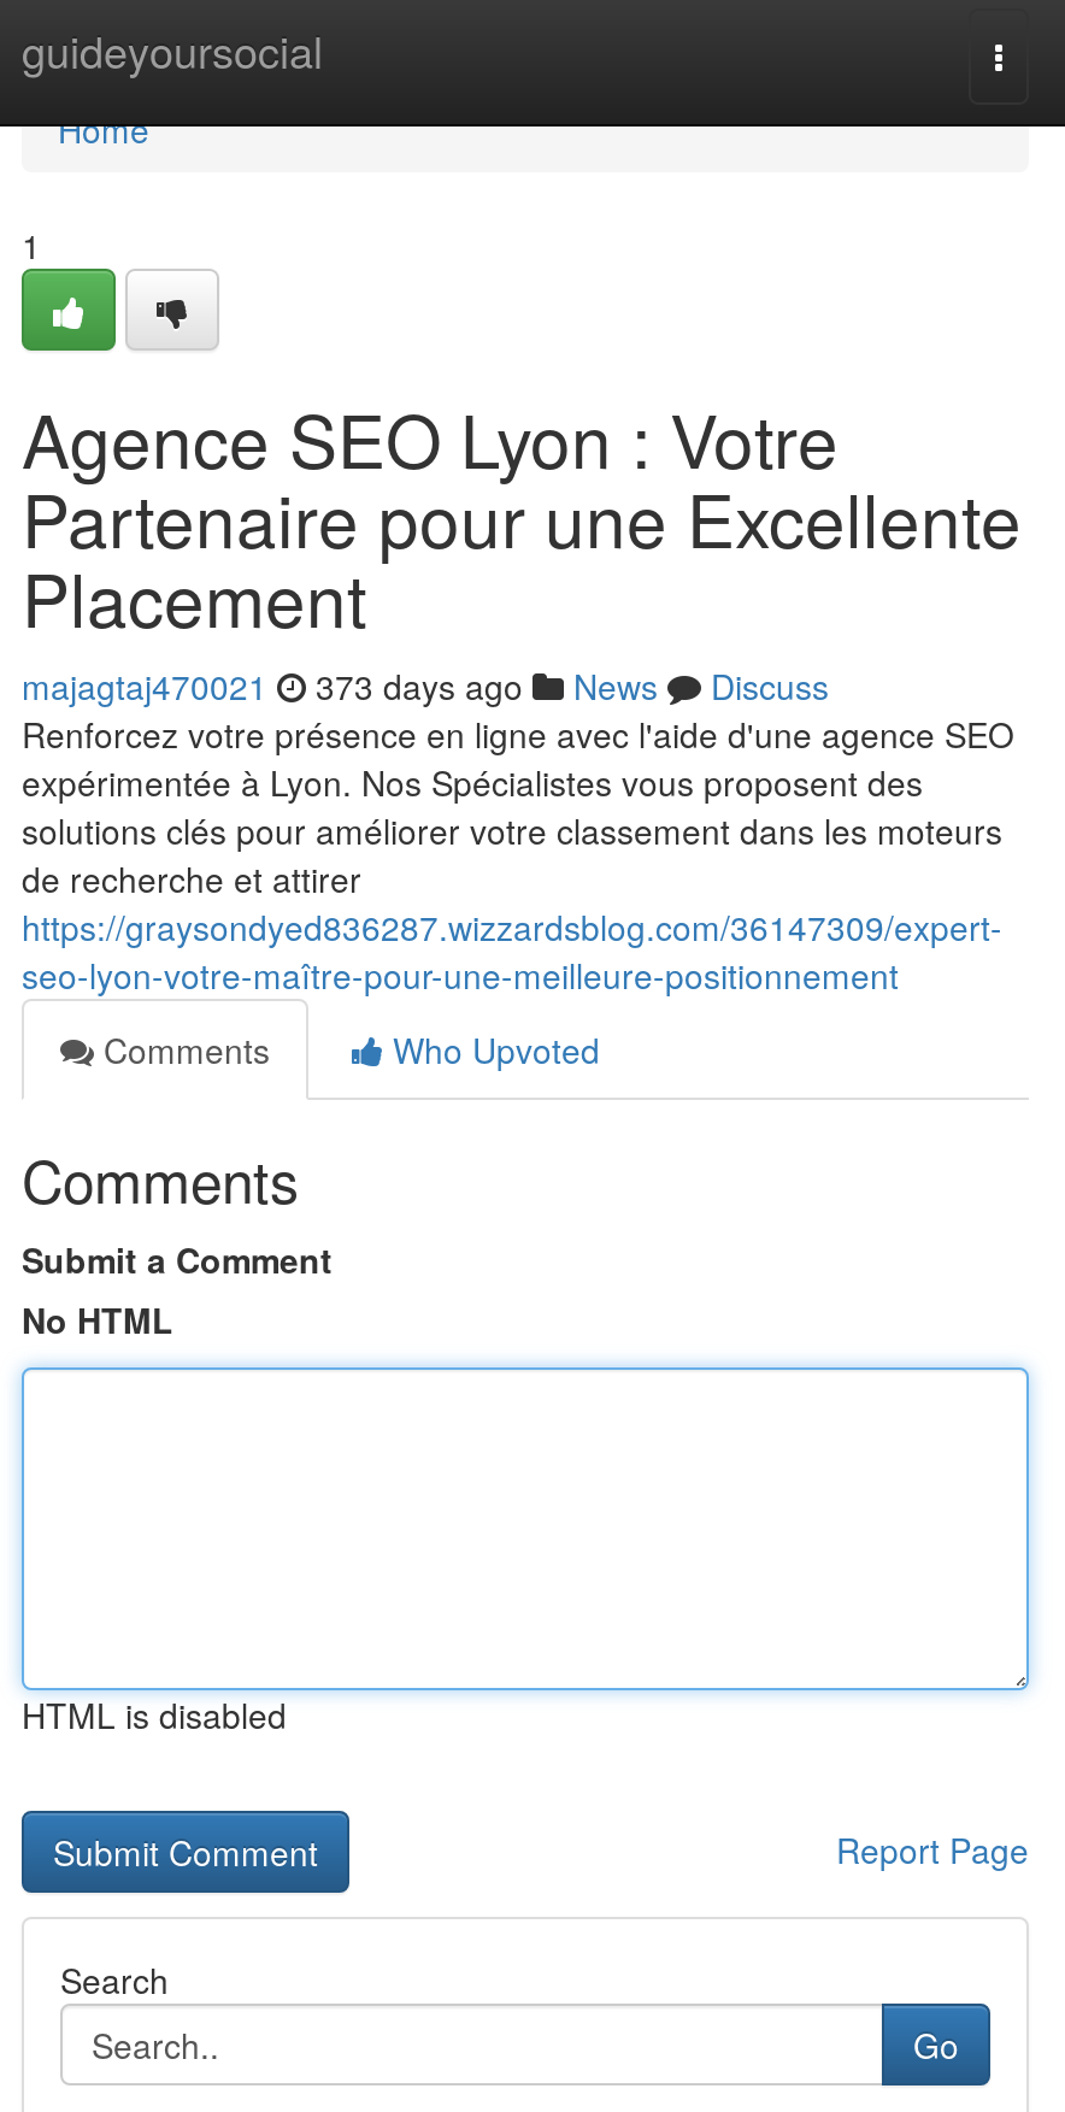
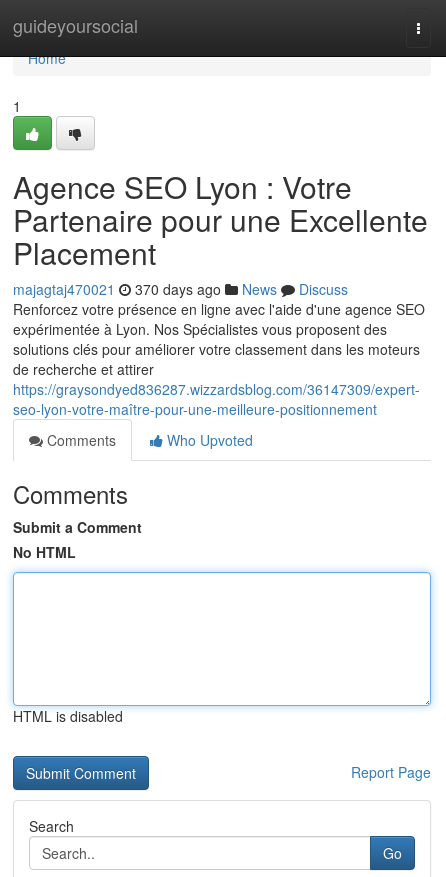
[22,661,829,710] majagtaj470021 373 days ago News Discuss -> [13,279,348,299] majagtaj470021 370 days ago News Discuss

